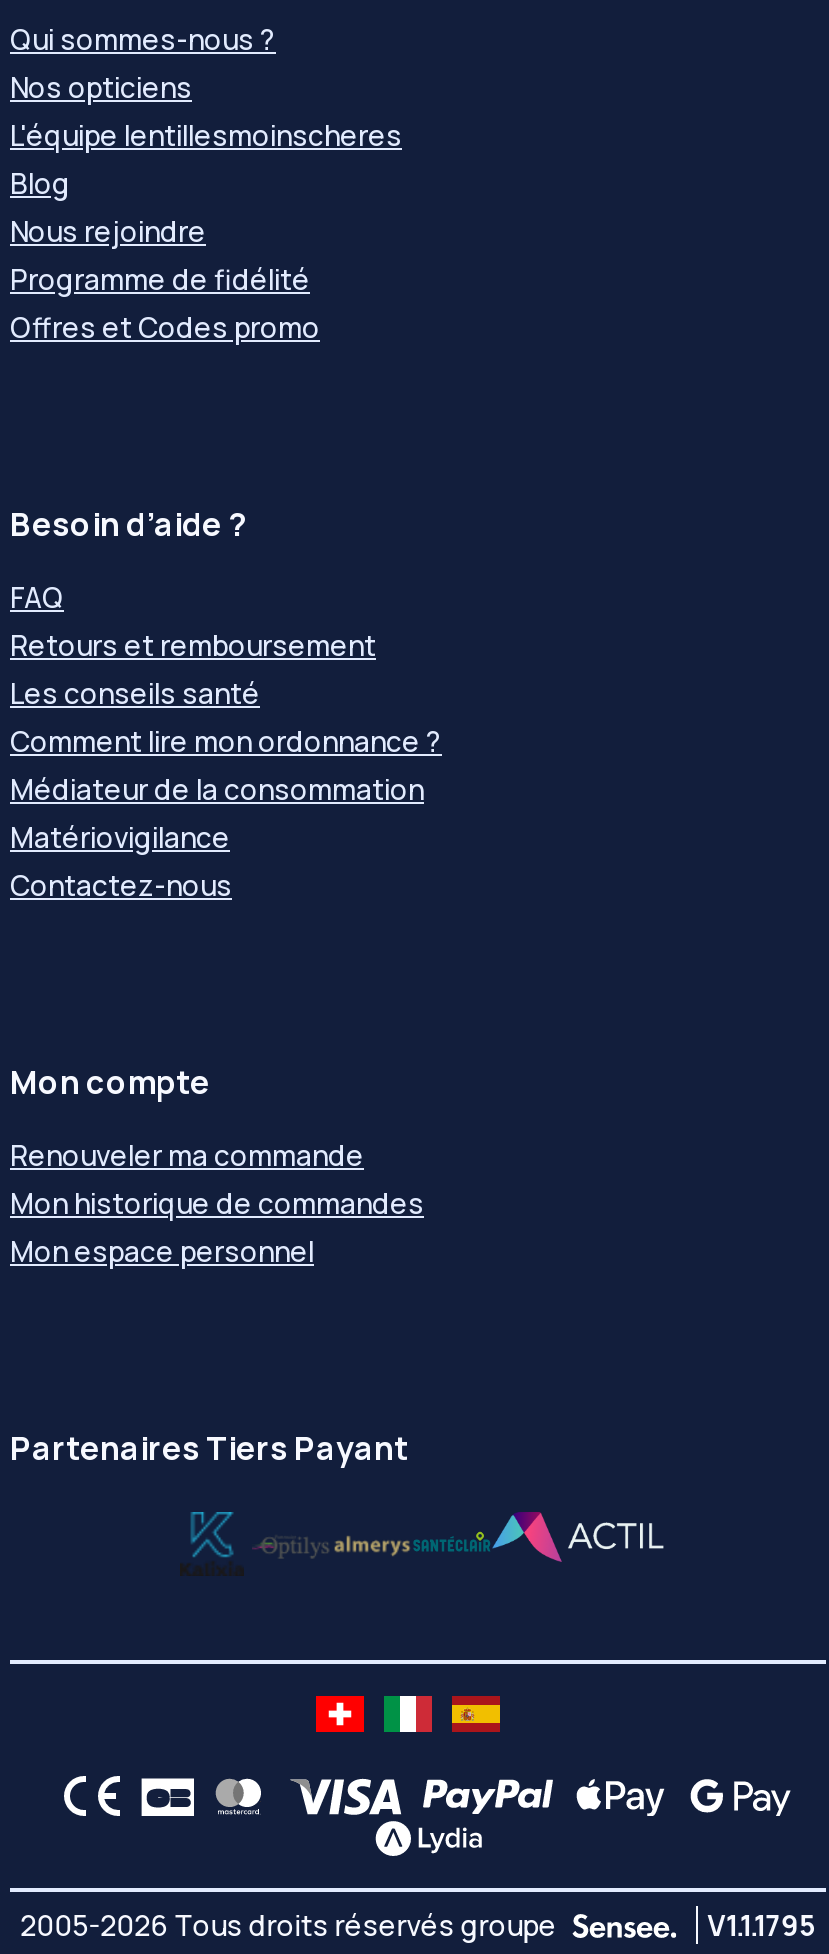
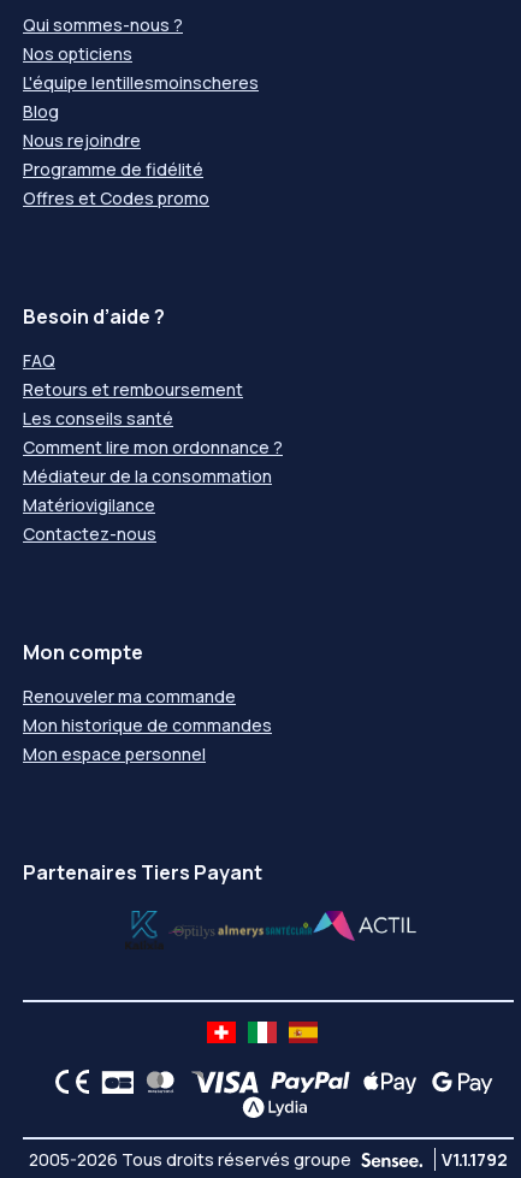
[708,1905,816,1943] V1.1.1795 -> [442,1147,508,1170] V1.1.1792

